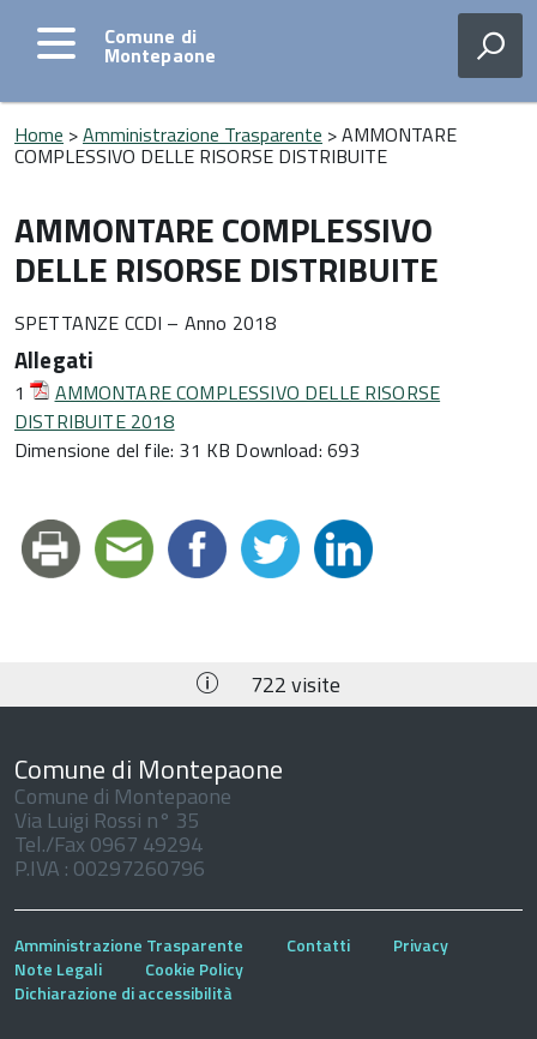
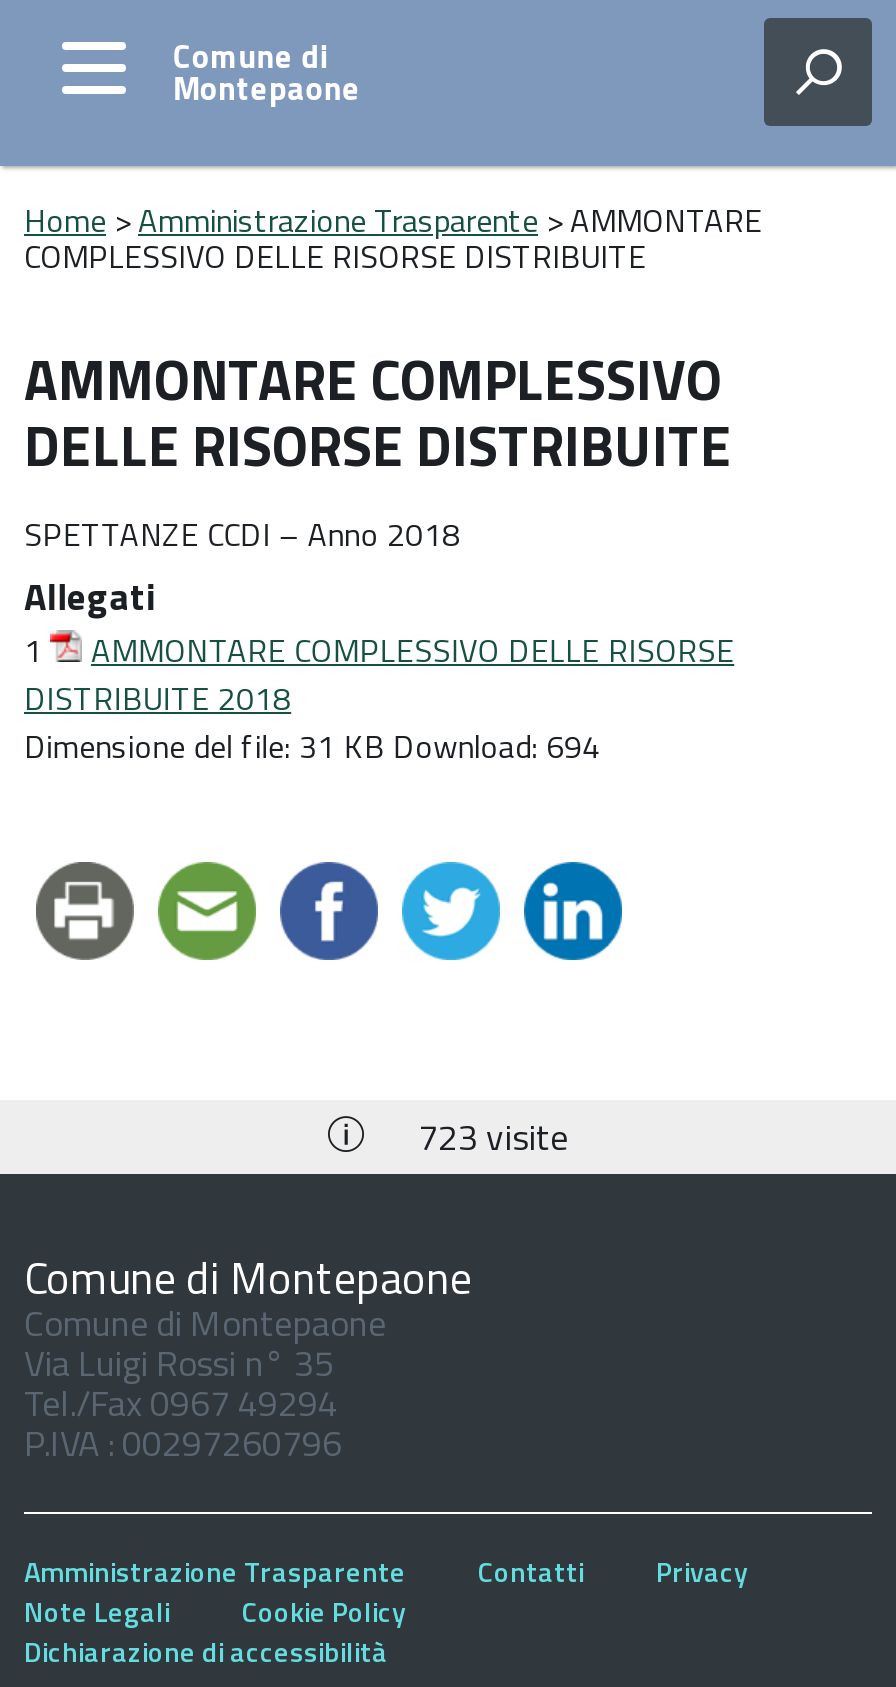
[14,436,360,464] Dimensione del file: 31 KB Download: 693 -> [24,722,601,770] Dimensione del file: 31 KB Download: 694
[251,668,340,701] 722 visite -> [418,1110,568,1164] 723 visite

